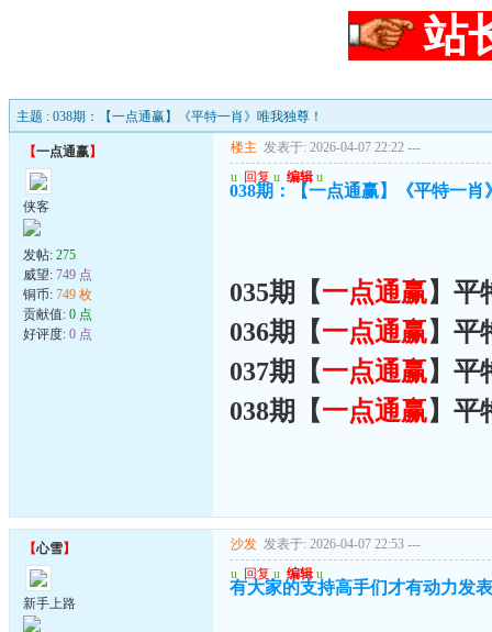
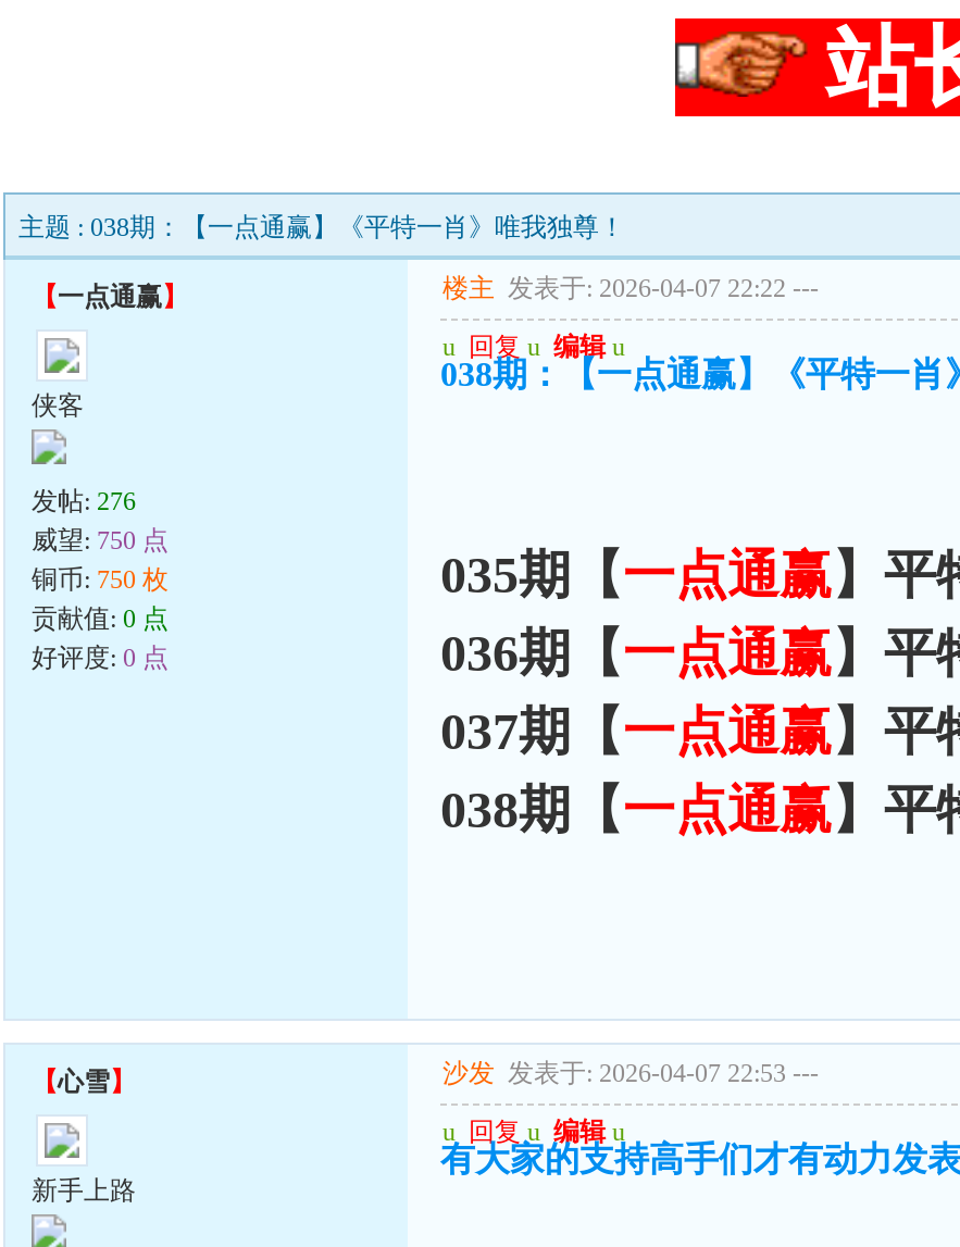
[23,247,76,262] 发帖: 275 -> [32,486,136,516] 发帖: 276
[23,267,92,282] 威望: 749 点 -> [32,525,169,555] 威望: 750 点
[23,287,92,302] 铜币: 749 枚 -> [32,564,169,594] 铜币: 750 枚

